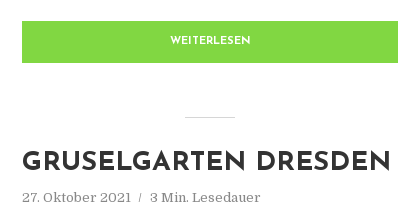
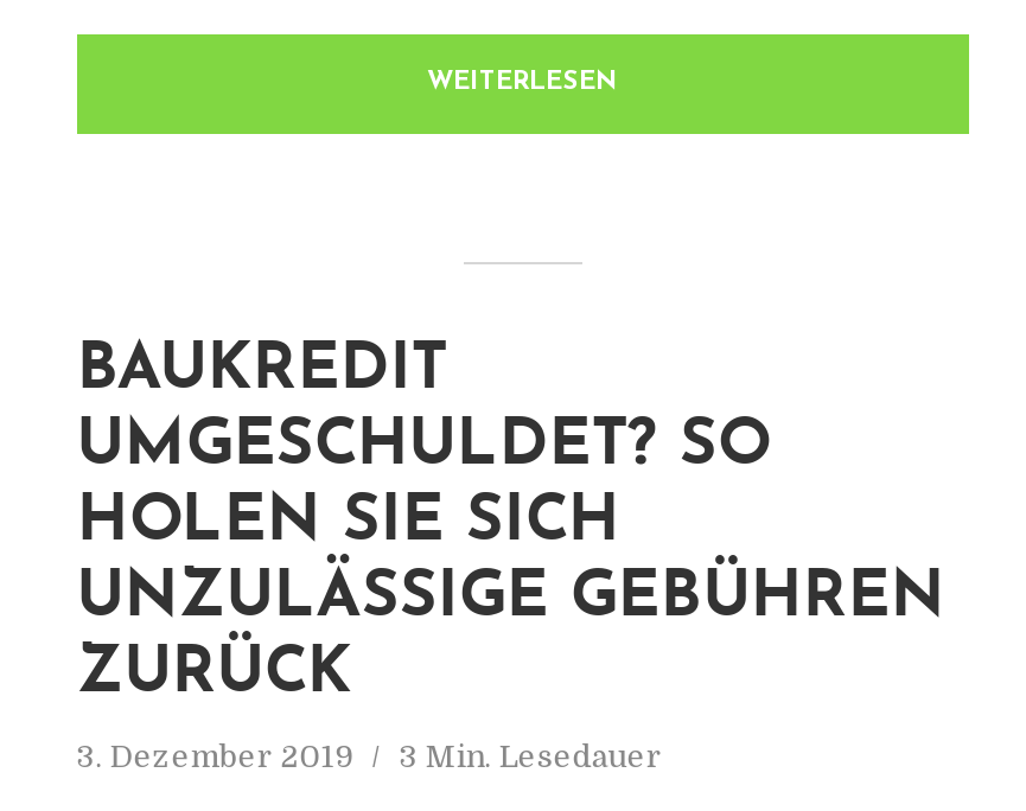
[22,150,391,177] GRUSELGARTEN DRESDEN -> [77,340,945,708] BAUKREDIT | UMGESCHULDET? SO | HOLEN SIE SICH | UNZULÄSSIGE GEBÜHREN | ZURÜCK
[22,190,261,205] 27. Oktober 2021 3 Min. Lesedauer -> [77,739,663,774] 3. Dezember 2019 3 Min. Lesedauer

